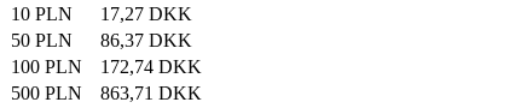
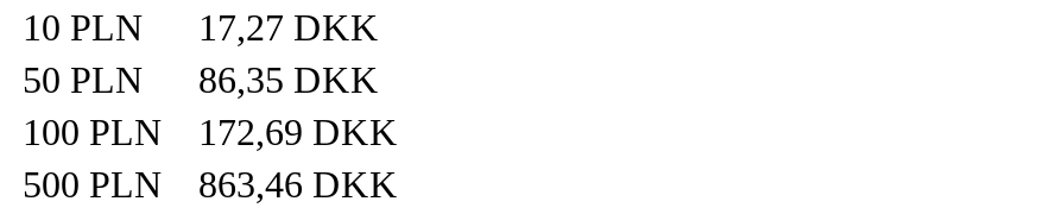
[11,30,192,51] 50 PLN 86,37 DKK -> [23,60,379,100] 50 PLN 86,35 DKK
[11,57,202,77] 100 PLN 172,74 DKK -> [23,112,398,153] 100 PLN 172,69 DKK
[11,83,202,103] 500 PLN 863,71 DKK -> [23,165,398,205] 500 PLN 863,46 DKK

